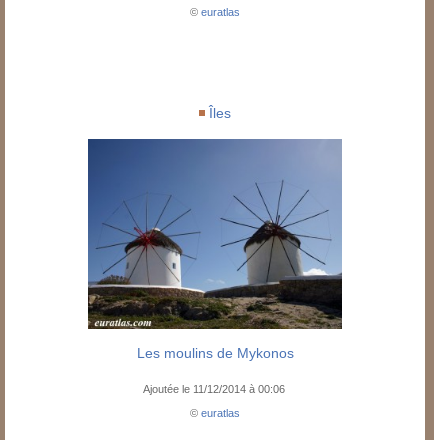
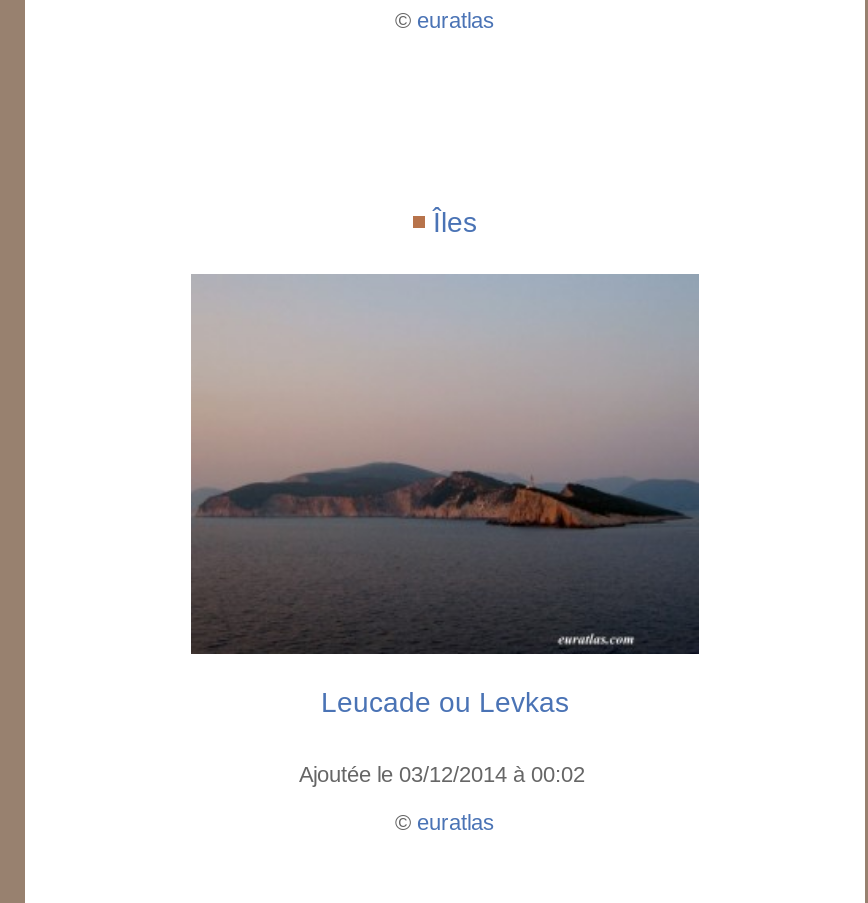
[87,139,342,361] [image] | Les moulins de Mykonos -> [189,274,699,719] [image] | Leucade ou Levkas
[142,383,287,395] Ajoutée le 11/12/2014 à 00:06 -> [299,763,591,787] Ajoutée le 03/12/2014 à 00:02

